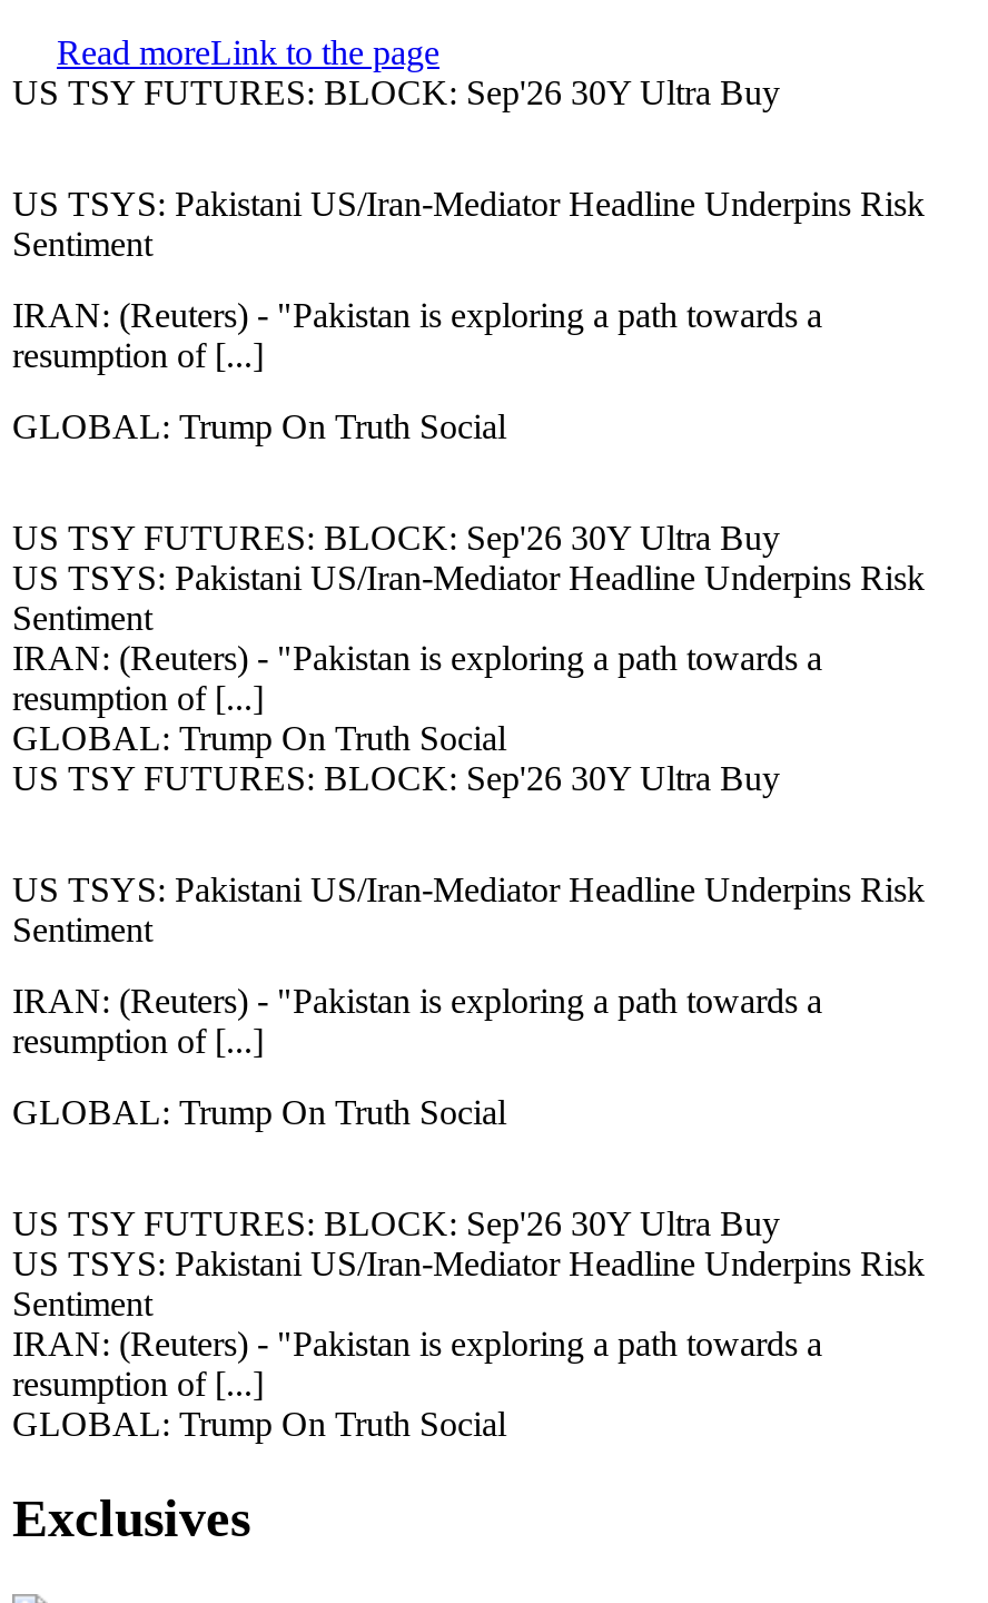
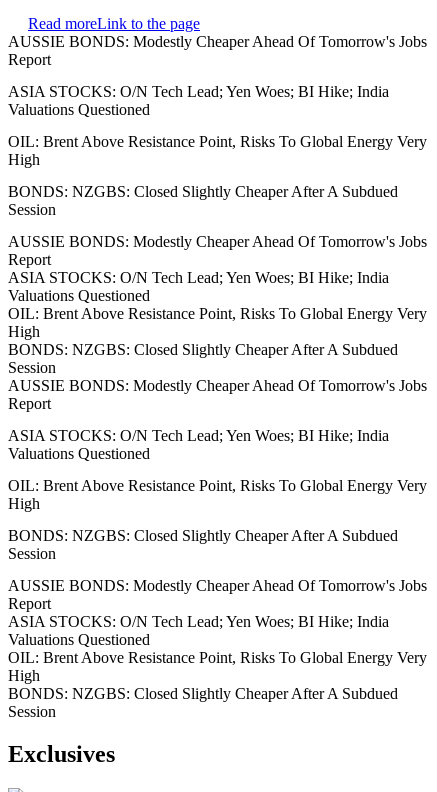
[12,74,780,112] US TSY FUTURES: BLOCK: Sep'26 30Y Ultra Buy -> [8,33,427,68] AUSSIE BONDS: Modestly Cheaper Ahead Of Tomorrow's Jobs | Report
[12,185,925,263] US TSYS: Pakistani US/Iran-Mediator Headline Underpins Risk | Sentiment -> [8,83,389,118] ASIA STOCKS: O/N Tech Lead; Yen Woes; BI Hike; India | Valuations Questioned
[12,297,822,374] IRAN: (Reuters) - "Pakistan is exploring a path towards a | resumption of [...] -> [8,133,427,168] OIL: Brent Above Resistance Point, Risks To Global Energy Very | High
[12,408,506,446] GLOBAL: Trump On Truth Social -> [8,183,398,218] BONDS: NZGBS: Closed Slightly Cheaper After A Subdued | Session
[12,519,925,797] US TSY FUTURES: BLOCK: Sep'26 30Y Ultra Buy | US TSYS: Pakistani US/Iran-Mediator Headline Underpins Risk | Sentiment | IRAN: (Reuters) - "Pakistan is exploring a path towards a | resumption of [...] | GLOBAL: Trump On Truth Social | US TSY FUTURES: BLOCK: Sep'26 30Y Ultra Buy -> [8,233,427,412] AUSSIE BONDS: Modestly Cheaper Ahead Of Tomorrow's Jobs | Report | ASIA STOCKS: O/N Tech Lead; Yen Woes; BI Hike; India | Valuations Questioned | OIL: Brent Above Resistance Point, Risks To Global Energy Very | High | BONDS: NZGBS: Closed Slightly Cheaper After A Subdued | Session | AUSSIE BONDS: Modestly Cheaper Ahead Of Tomorrow's Jobs | Report
[12,871,925,949] US TSYS: Pakistani US/Iran-Mediator Headline Underpins Risk | Sentiment -> [8,427,389,462] ASIA STOCKS: O/N Tech Lead; Yen Woes; BI Hike; India | Valuations Questioned
[12,982,822,1060] IRAN: (Reuters) - "Pakistan is exploring a path towards a | resumption of [...] -> [8,477,427,512] OIL: Brent Above Resistance Point, Risks To Global Energy Very | High
[12,1094,506,1131] GLOBAL: Trump On Truth Social -> [8,527,398,562] BONDS: NZGBS: Closed Slightly Cheaper After A Subdued | Session
[12,1205,925,1443] US TSY FUTURES: BLOCK: Sep'26 30Y Ultra Buy | US TSYS: Pakistani US/Iran-Mediator Headline Underpins Risk | Sentiment | IRAN: (Reuters) - "Pakistan is exploring a path towards a | resumption of [...] | GLOBAL: Trump On Truth Social -> [8,577,427,720] AUSSIE BONDS: Modestly Cheaper Ahead Of Tomorrow's Jobs | Report | ASIA STOCKS: O/N Tech Lead; Yen Woes; BI Hike; India | Valuations Questioned | OIL: Brent Above Resistance Point, Risks To Global Energy Very | High | BONDS: NZGBS: Closed Slightly Cheaper After A Subdued | Session

